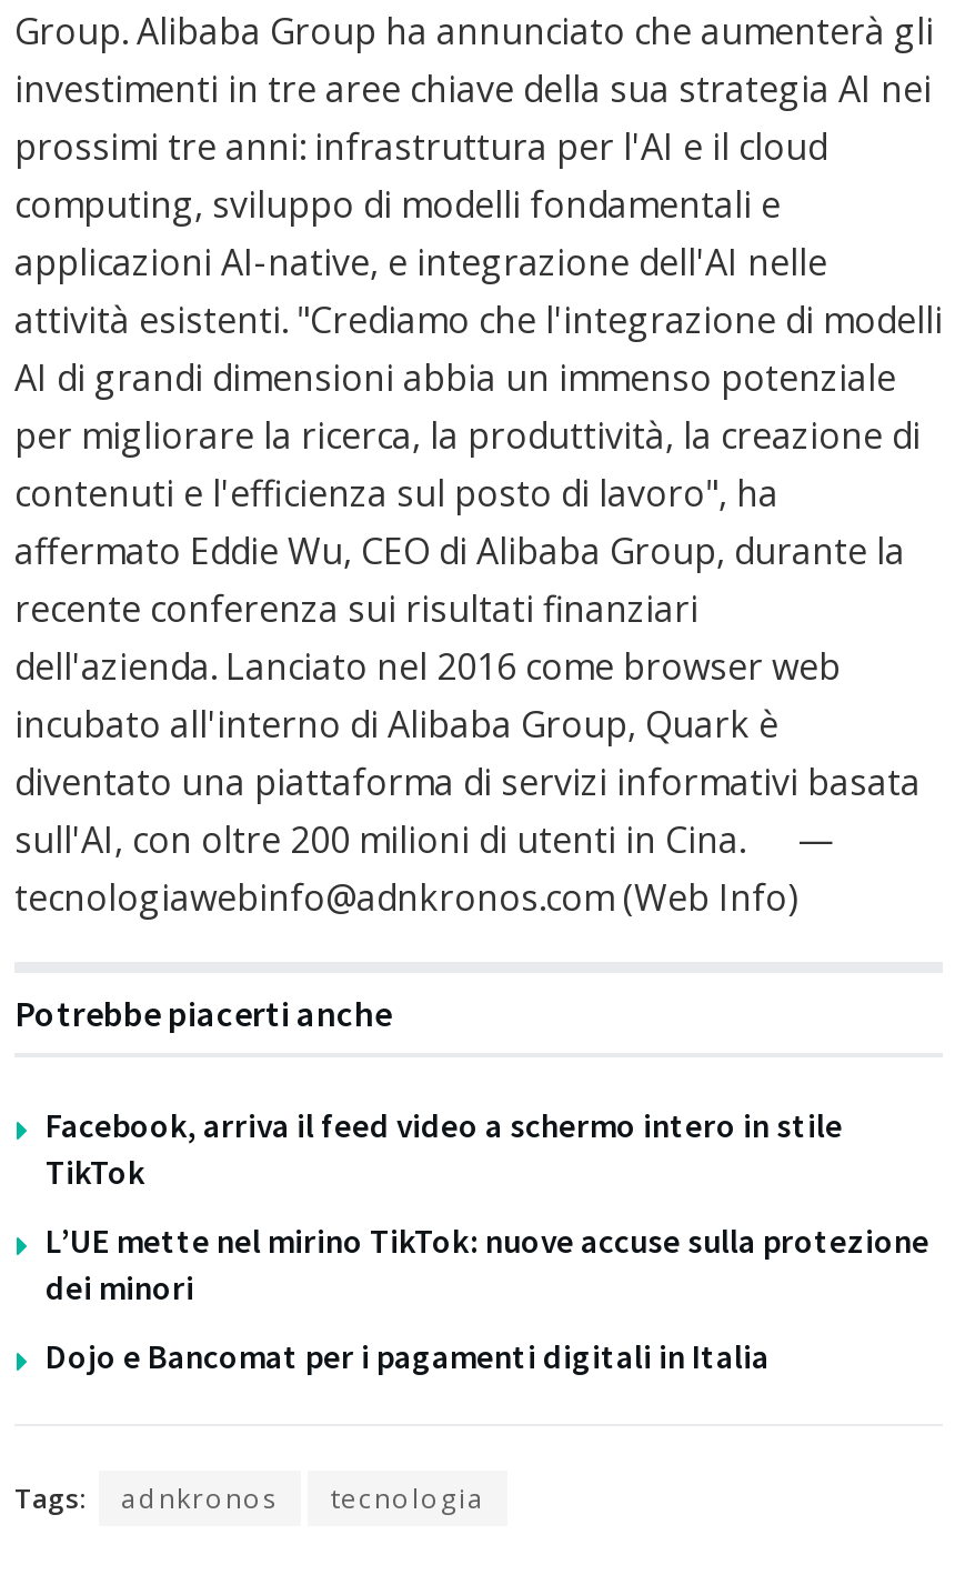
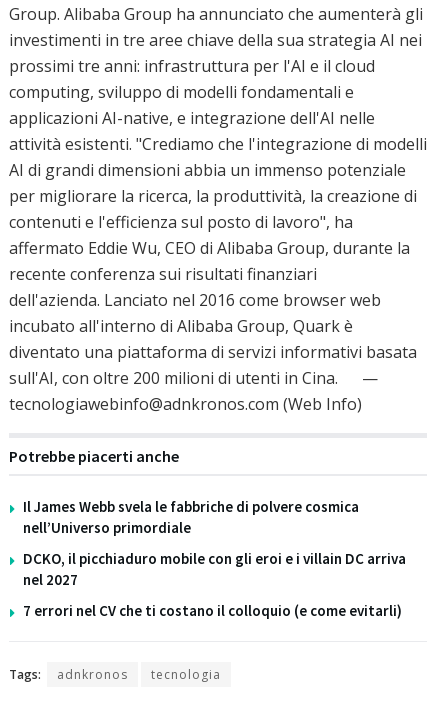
[46,1104,843,1193] Facebook, arriva il feed video a schermo intero in stile | TikTok -> [23,497,359,537] Il James Webb svela le fabbriche di polvere cosmica | nell’Universo primordiale
[46,1219,929,1308] L’UE mette nel mirino TikTok: nuove accuse sulla protezione | dei minori -> [23,549,406,589] DCKO, il picchiaduro mobile con gli eroi e i villain DC arriva | nel 2027
[46,1335,770,1377] Dojo e Bancomat per i pagamenti digitali in Italia -> [23,601,402,620] 7 errori nel CV che ti costano il colloquio (e come evitarli)

